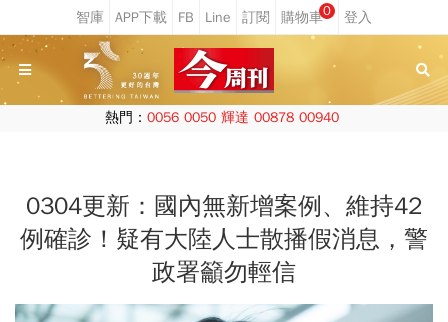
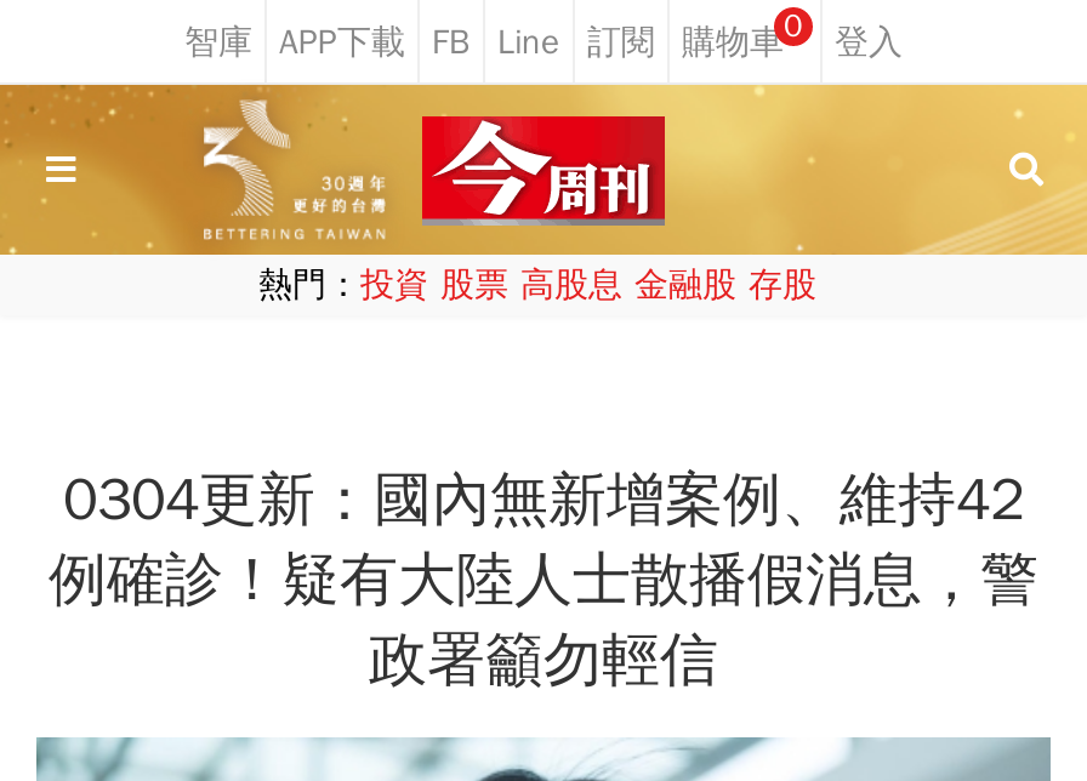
[104,109,338,126] 熱門：0056 0050 輝達 00878 00940 -> [258,264,816,306] 熱門：投資 股票 高股息 金融股 存股

